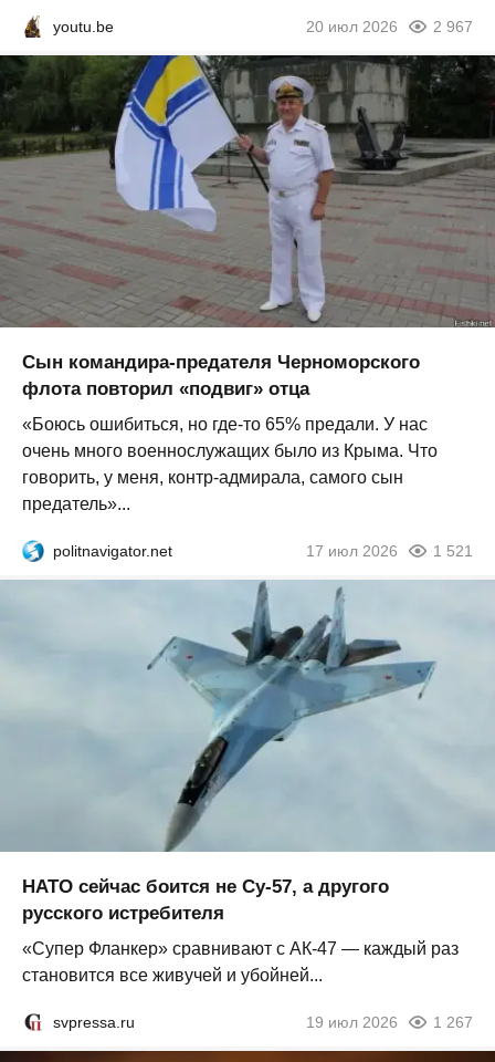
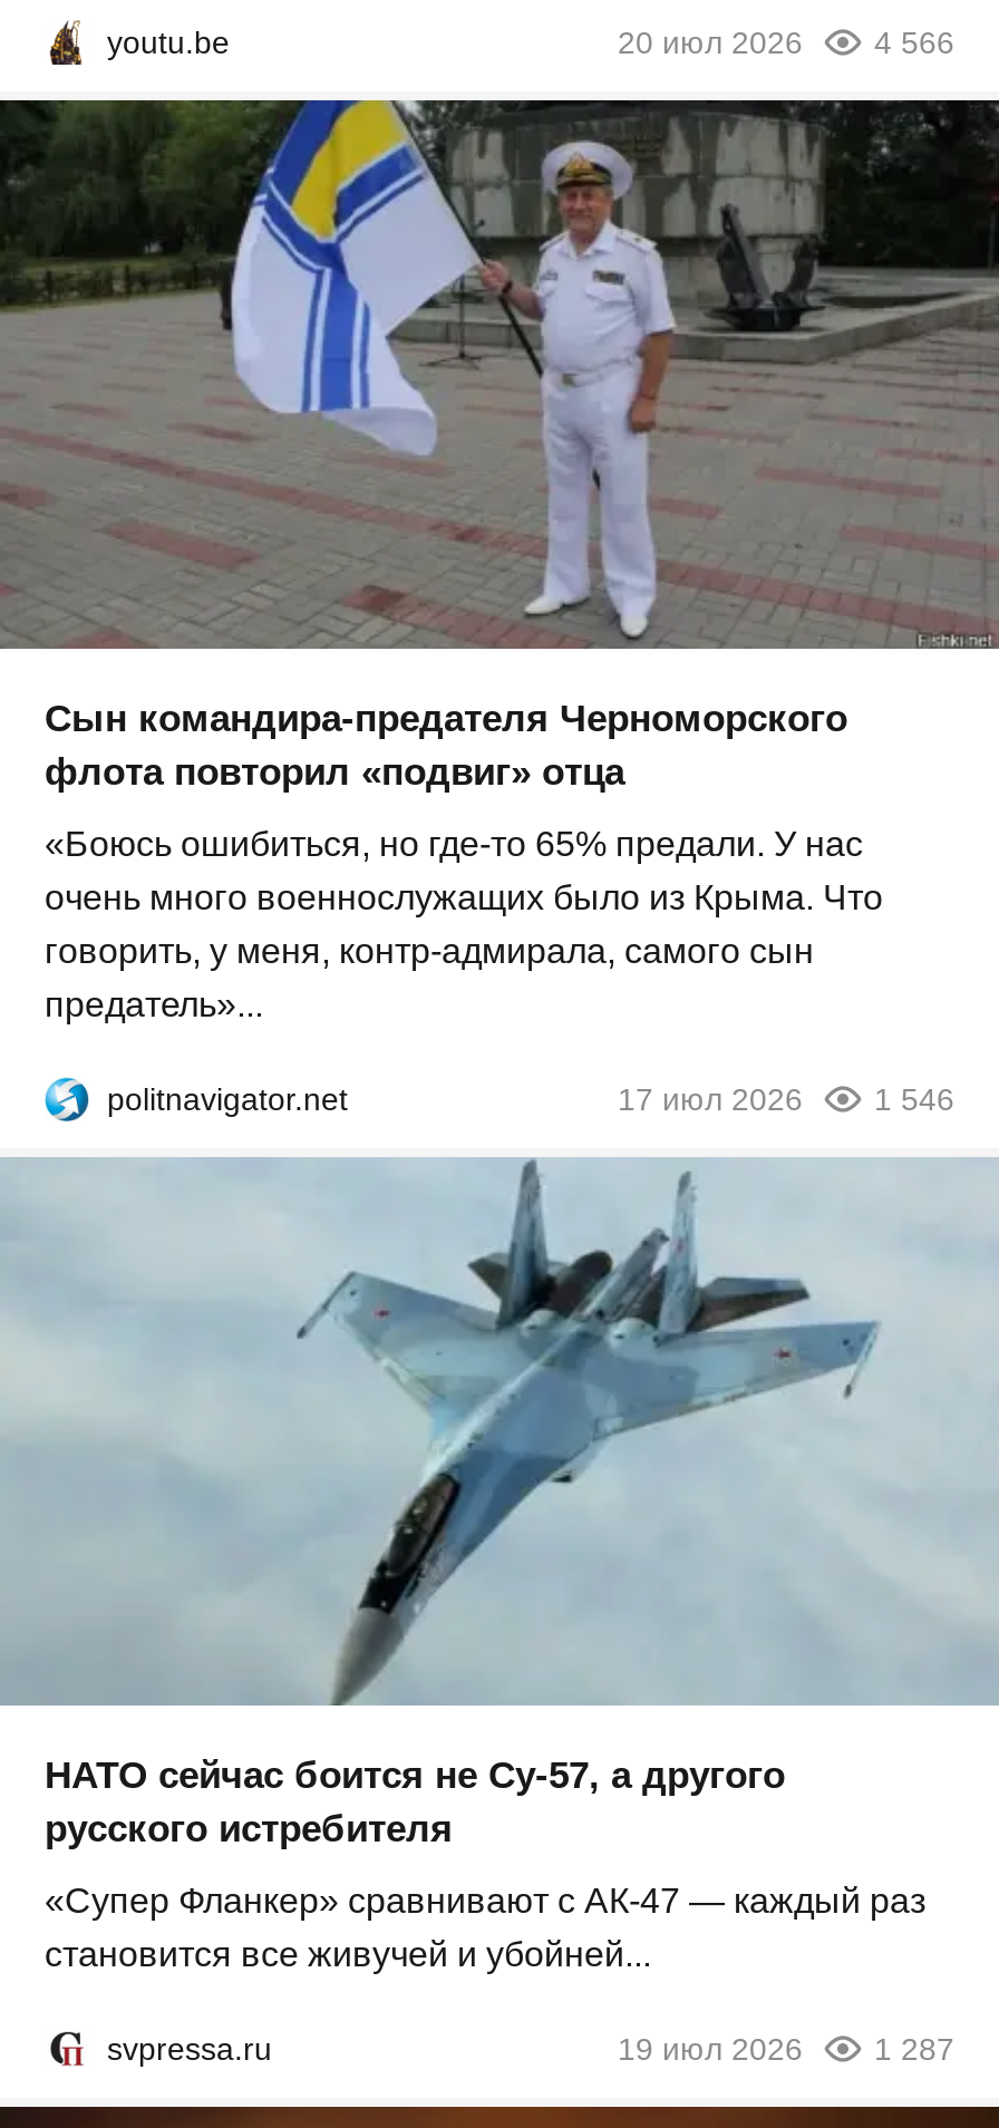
[306,17,473,35] 20 июл 2026 2 967 -> [618,23,954,59] 20 июл 2026 4 566
[306,542,473,560] 17 июл 2026 1 521 -> [618,1081,954,1117] 17 июл 2026 1 546
[306,1014,473,1031] 19 июл 2026 1 267 -> [618,2032,954,2067] 19 июл 2026 1 287

